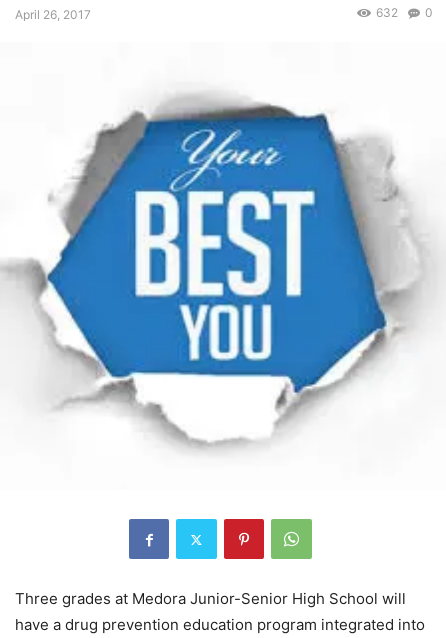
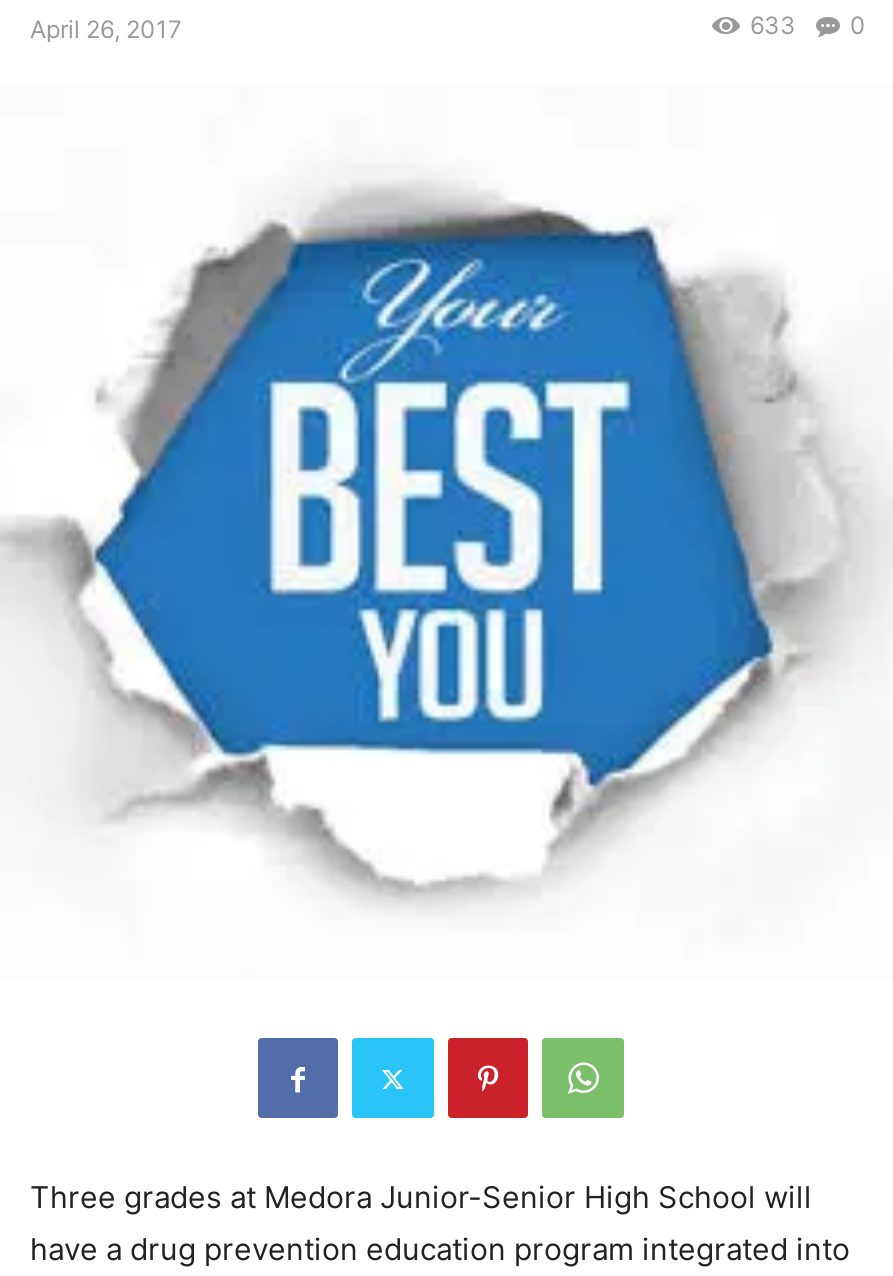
[376,5,433,20] 632 0 -> [750,10,866,40] 633 0

